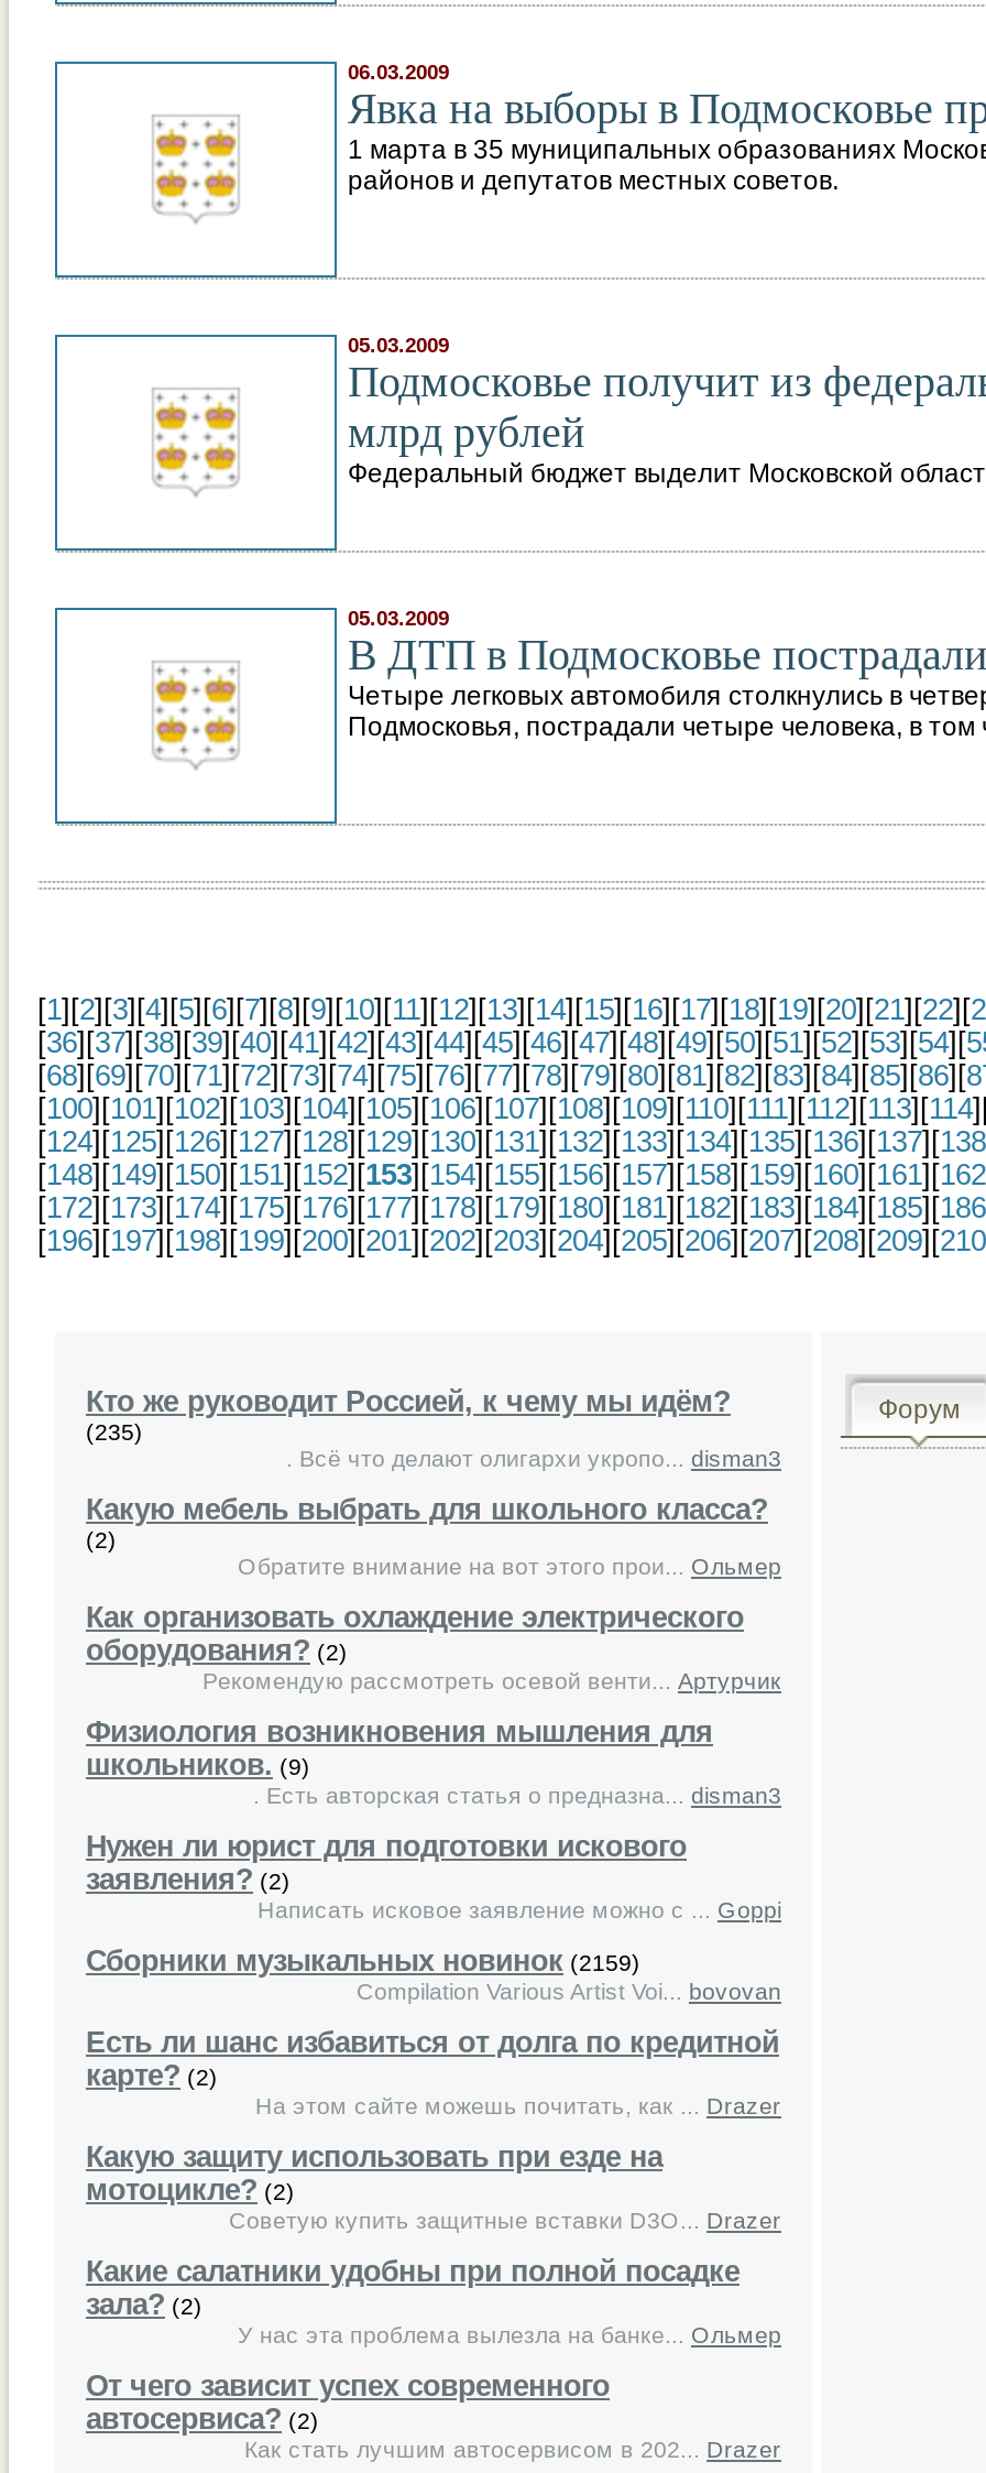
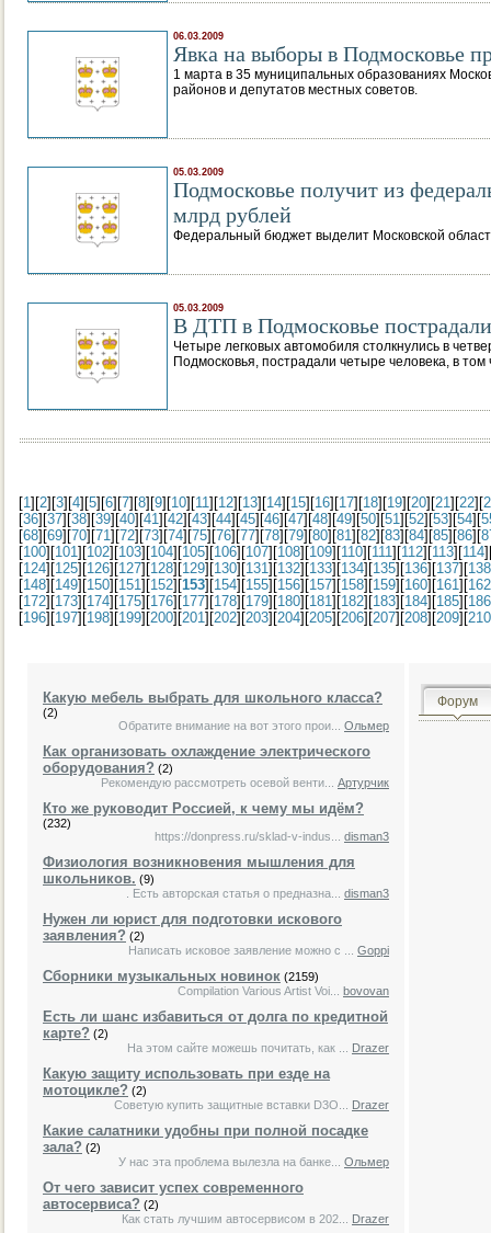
moved [86,1385,731,1418] -> [43,800,364,817]: Кто же руководит Россией, к чему мы идём?
[86,1418,781,1471] (235) | . Всё что делают олигархи укропо... disman3 -> none
moved [86,1493,781,1693] -> [43,689,389,789]: Какую мебель выбрать для школьного класса? | (2) | Обратите внимание на вот этого прои... Ольмер | Как организовать охлаждение электрического | оборудования? (2) | Рекомендую рассмотреть осевой венти... Артурчик
none -> [43,817,389,843] (232) | https://donpress.ru/sklad-v-indus... disman3

